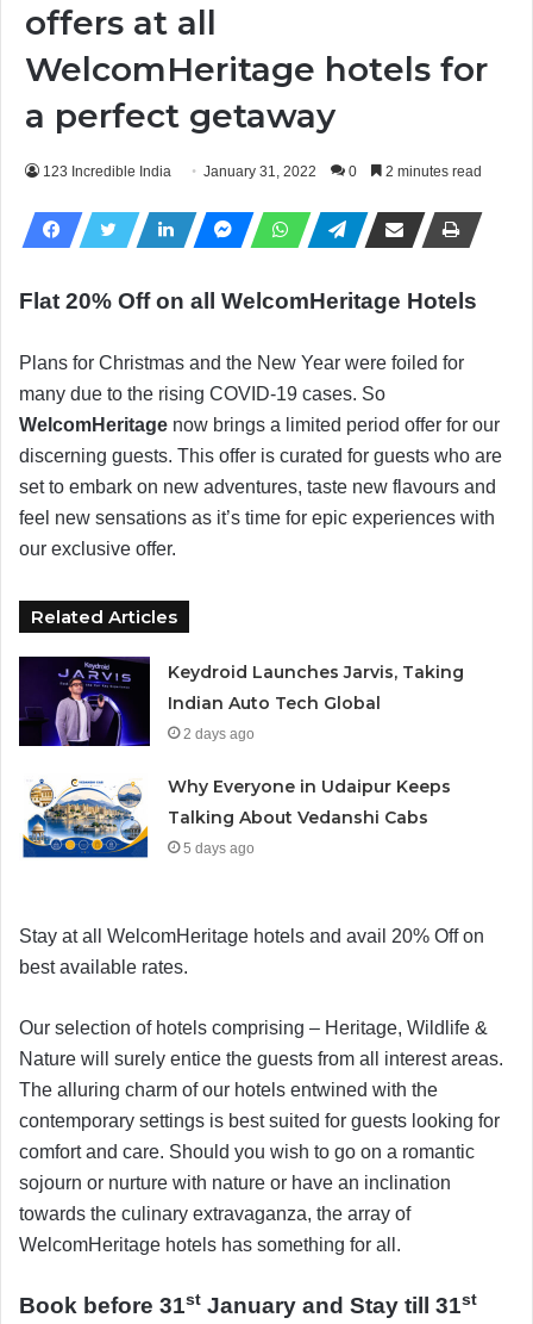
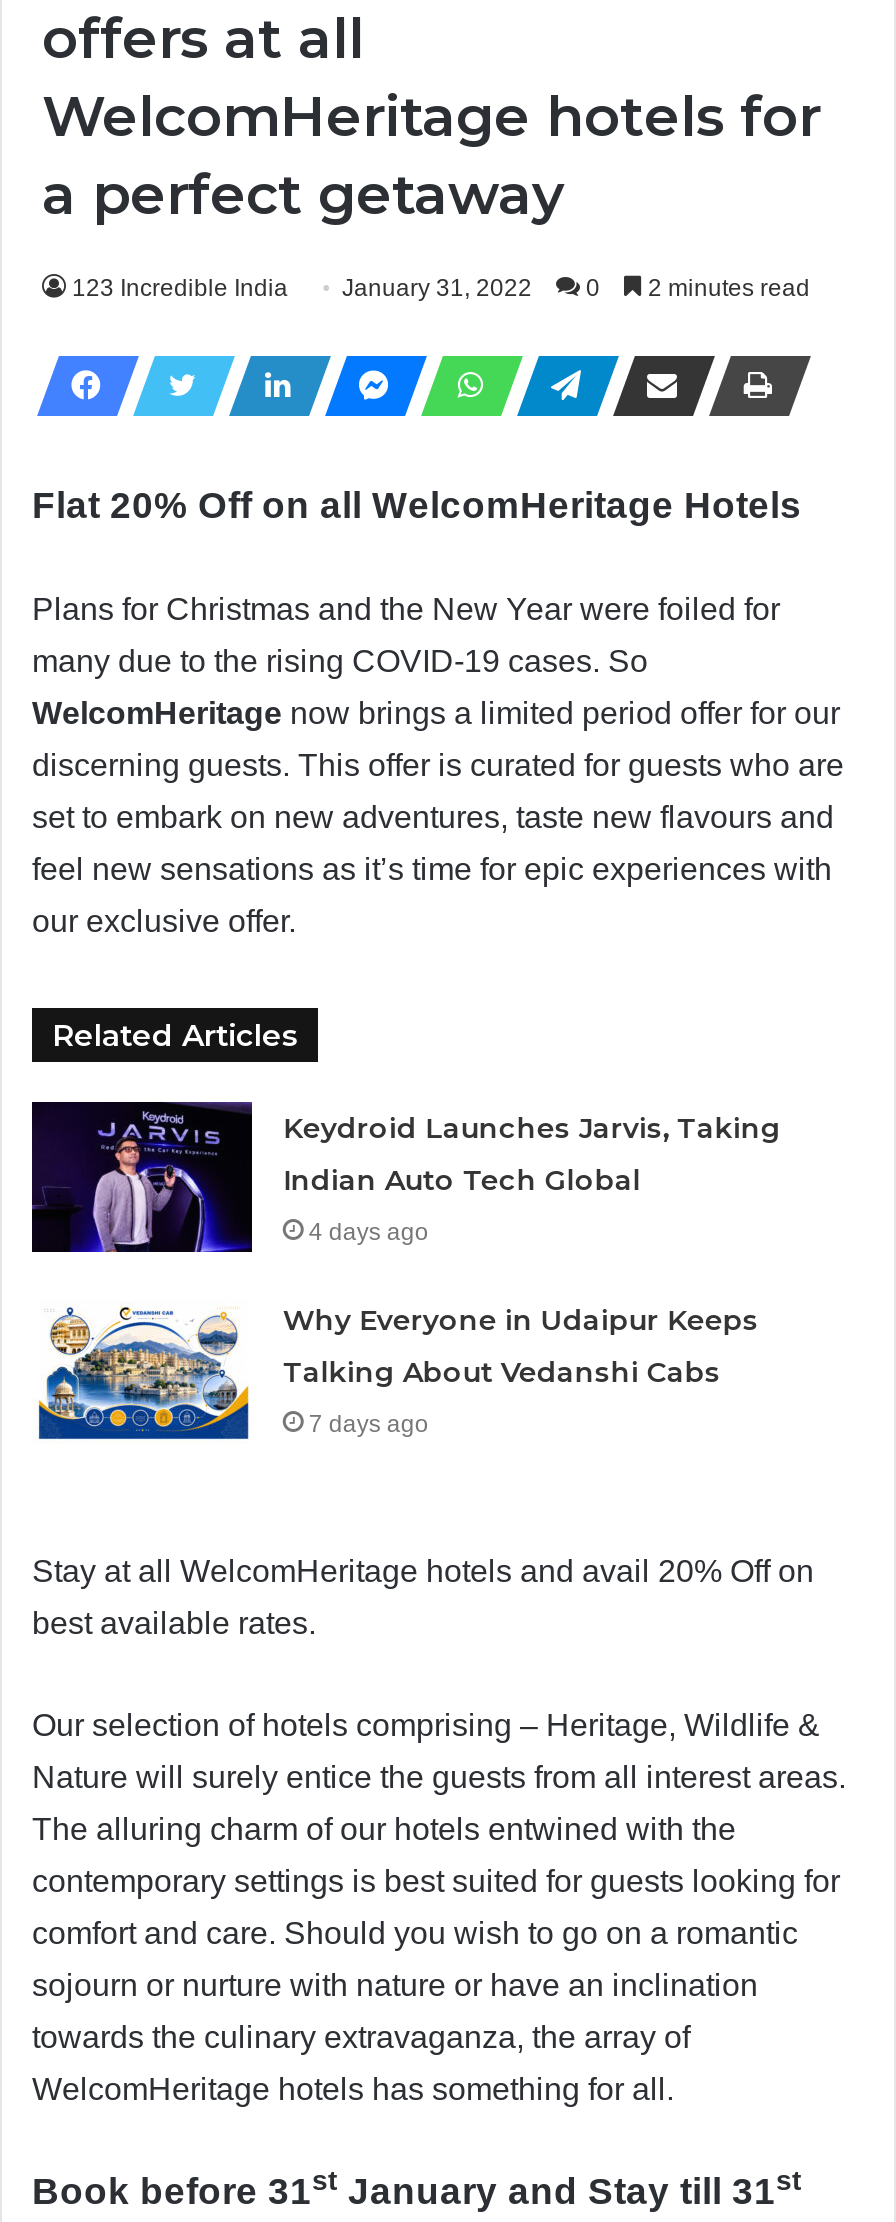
[184,726,255,743] 2 days ago -> [309,1219,429,1247] 4 days ago
[184,841,255,857] 5 days ago -> [309,1411,429,1439] 7 days ago

